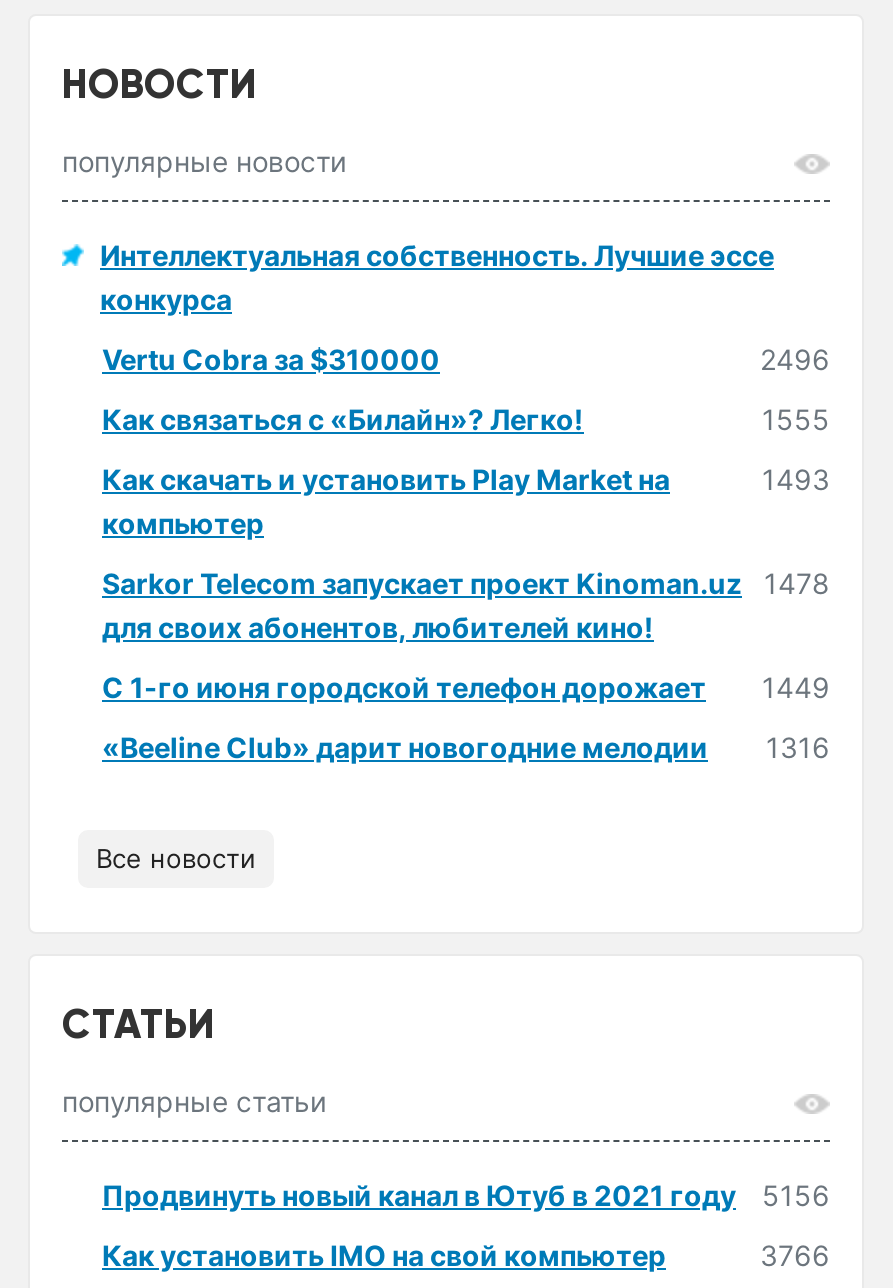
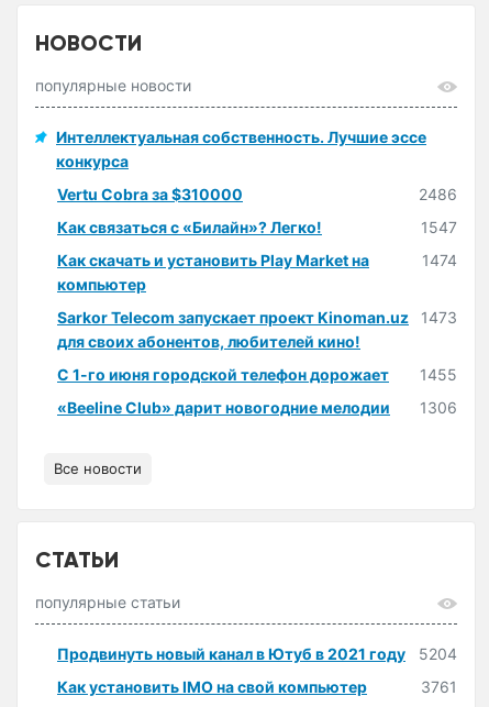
[760,342,830,376] 2496 -> [419,185,457,204] 2486
[762,402,830,436] 1555 -> [421,218,457,237] 1547
[762,462,830,496] 1493 -> [422,251,457,270] 1474
[102,566,830,600] Sarkor Telecom запускает проект Kinoman.uz 1478 -> [57,308,457,327] Sarkor Telecom запускает проект Kinoman.uz 1473
[102,670,830,704] С 1-го июня городской телефон дорожает 1449 -> [57,365,457,384] С 1-го июня городской телефон дорожает 1455
[102,730,830,764] «Beeline Club» дарит новогодние мелодии 1316 -> [57,398,457,417] «Beeline Club» дарит новогодние мелодии 1306
[102,1178,830,1212] Продвинуть новый канал в Ютуб в 2021 году 5156 -> [57,645,457,663] Продвинуть новый канал в Ютуб в 2021 году 5204
[760,1238,830,1272] 3766 -> [421,678,457,696] 3761

